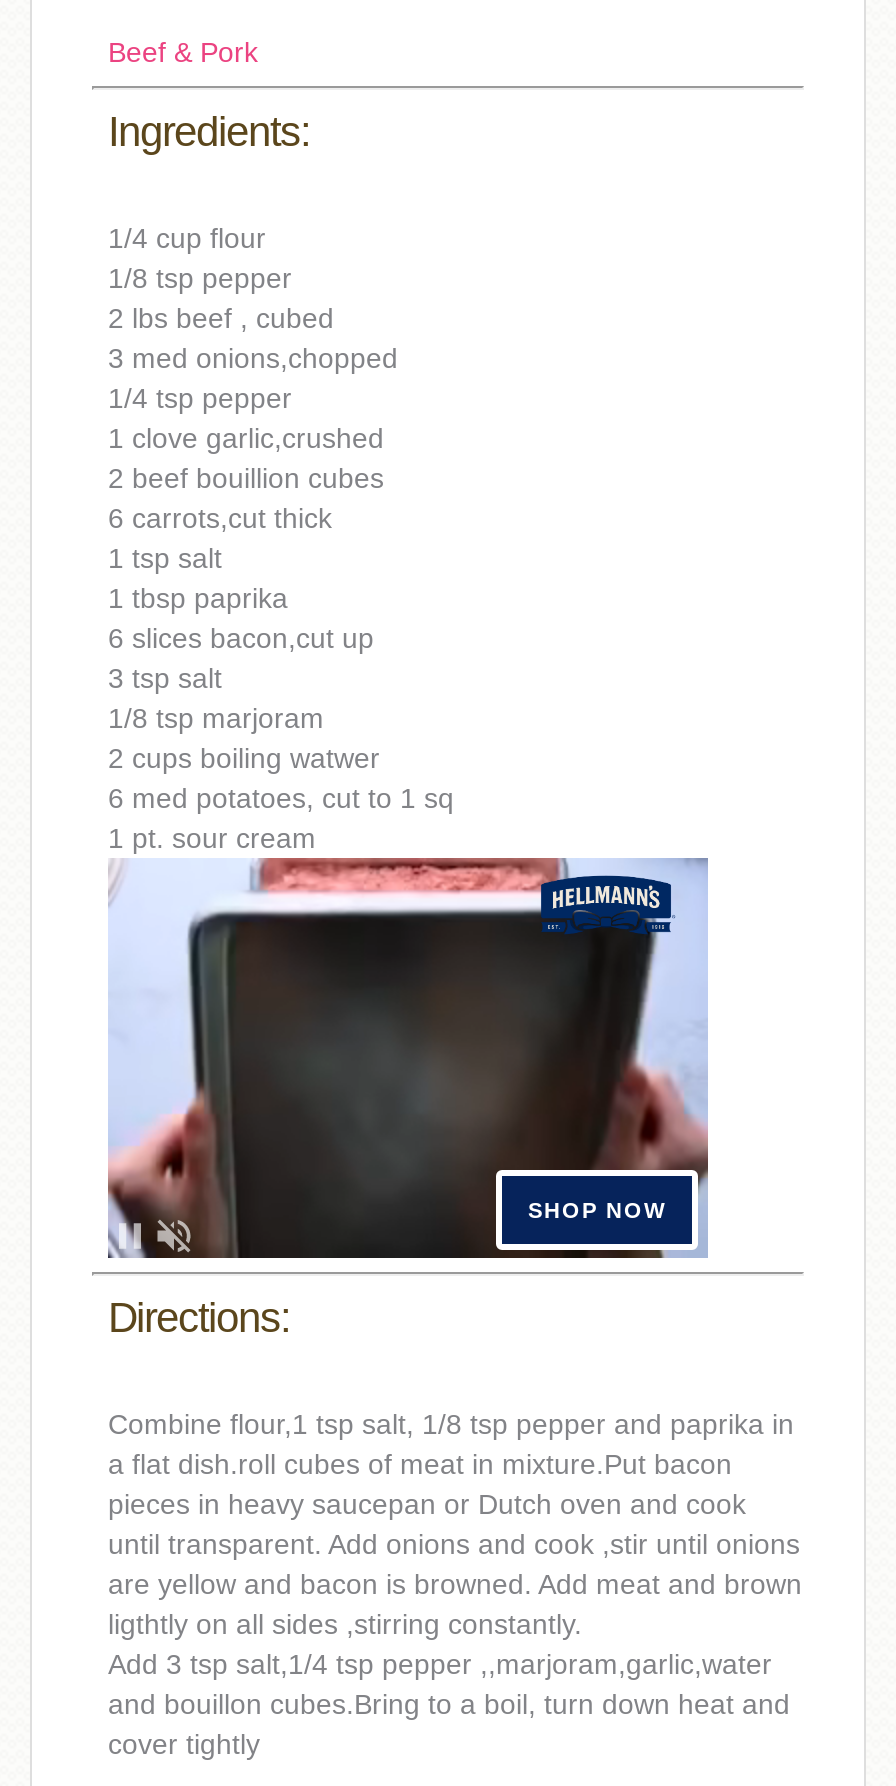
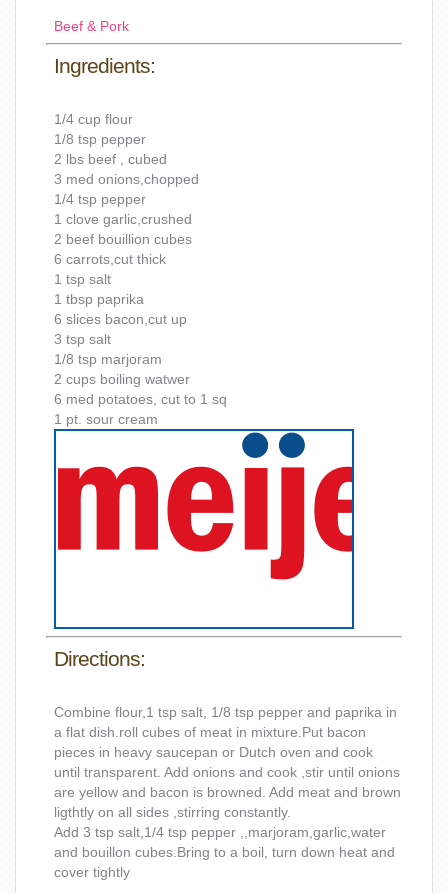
[106,856,710,1260] [image] -> [53,428,355,630] [image]

